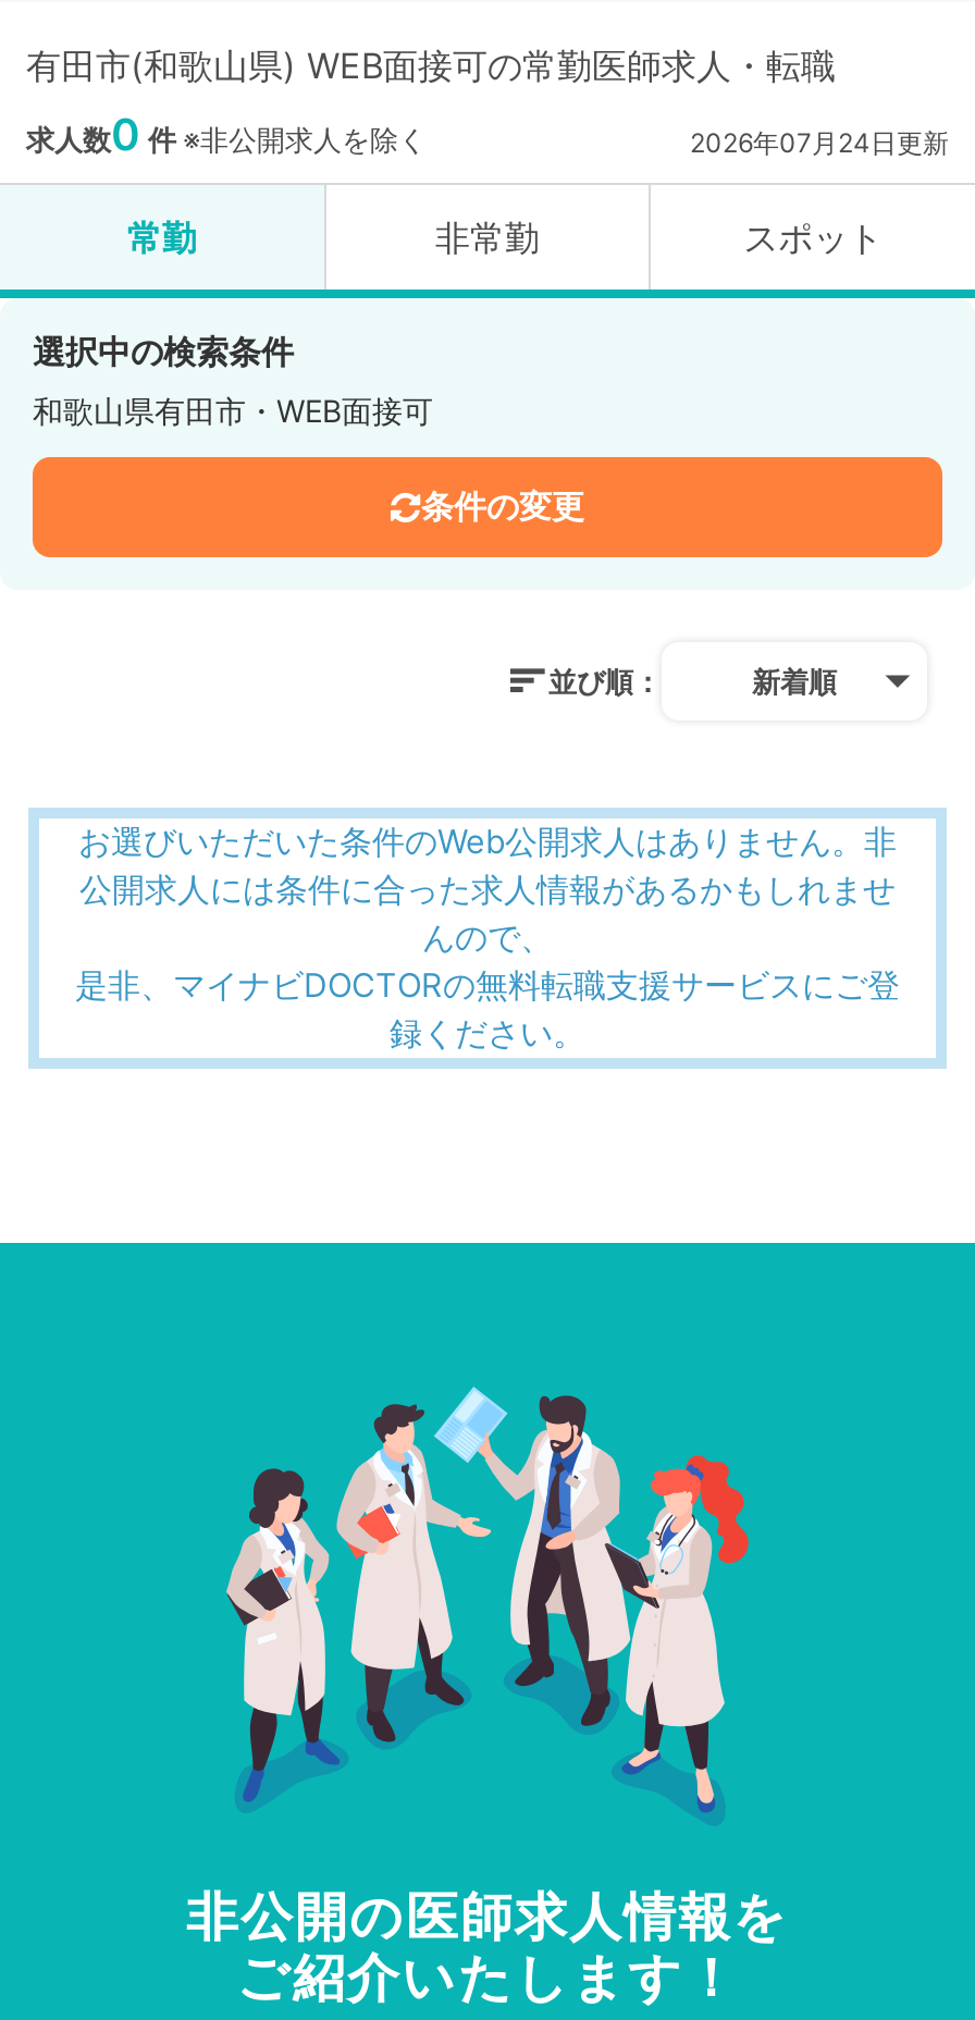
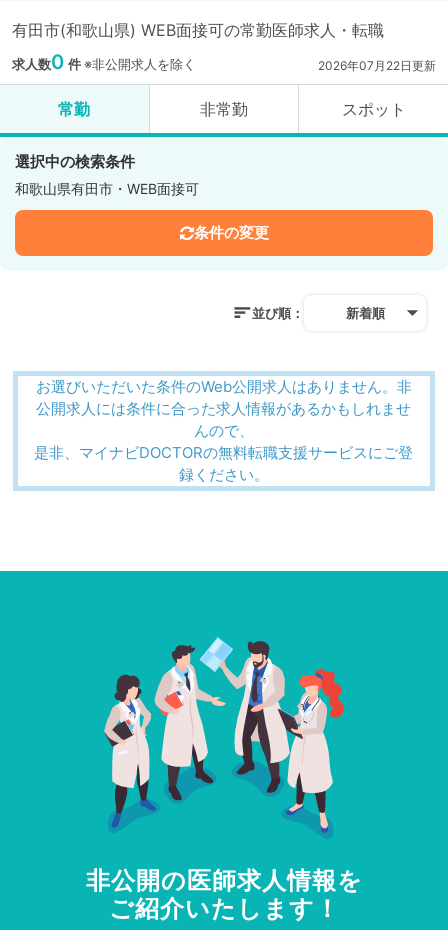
[690,126,949,159] 2026年07月24日更新 -> [318,58,436,73] 2026年07月22日更新

